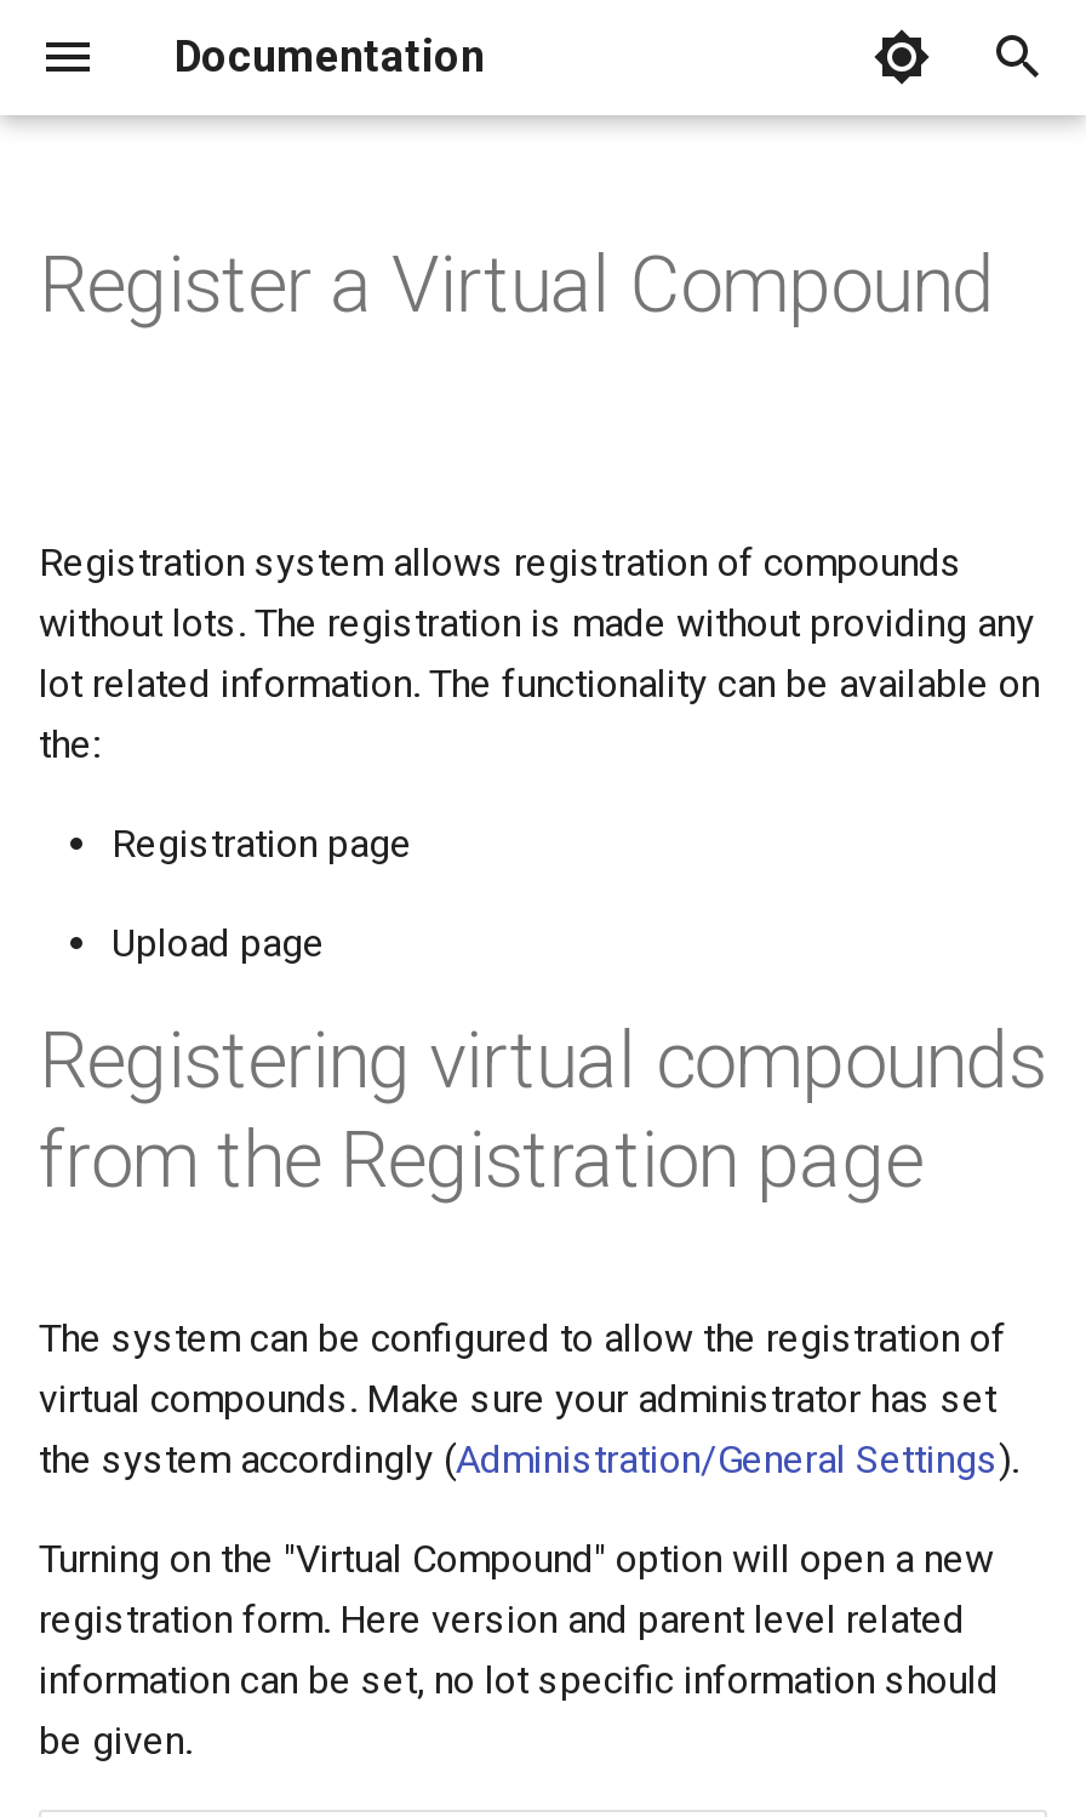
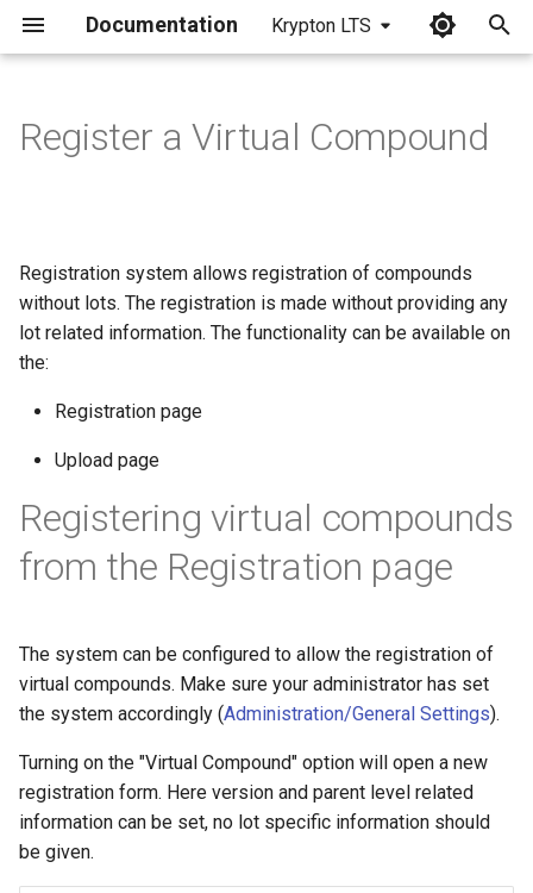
none -> [271,14,371,37] Krypton LTS

